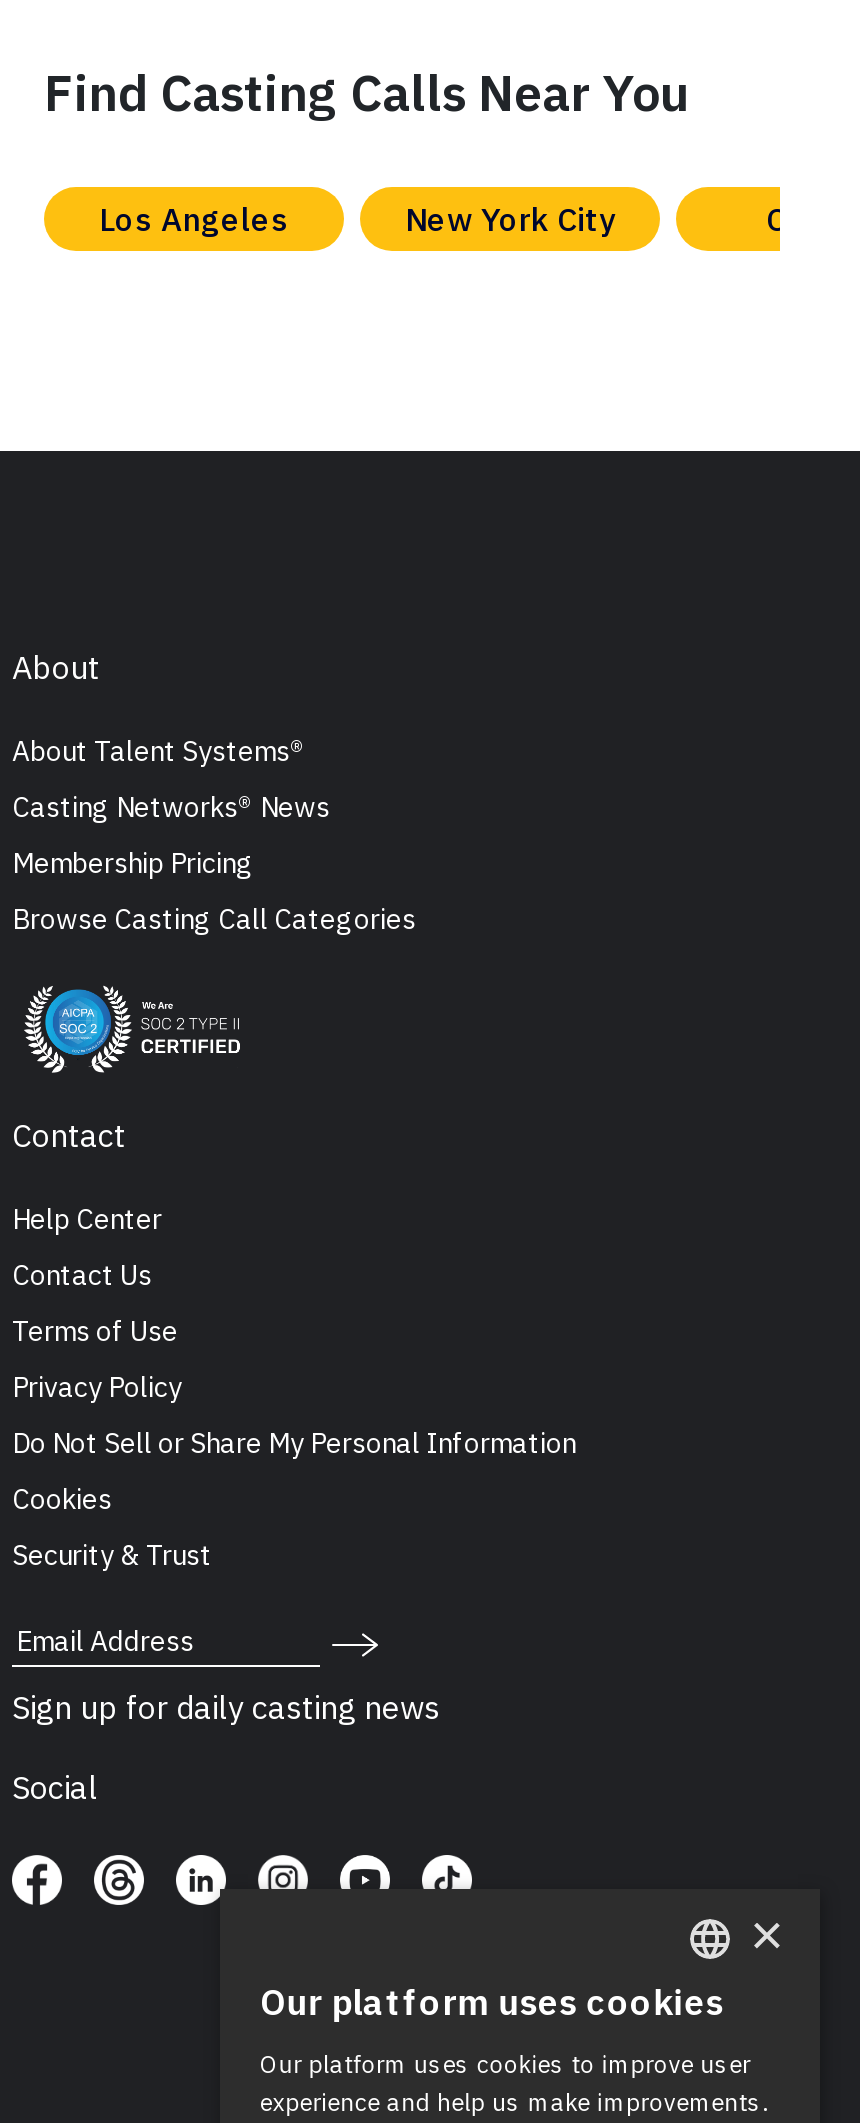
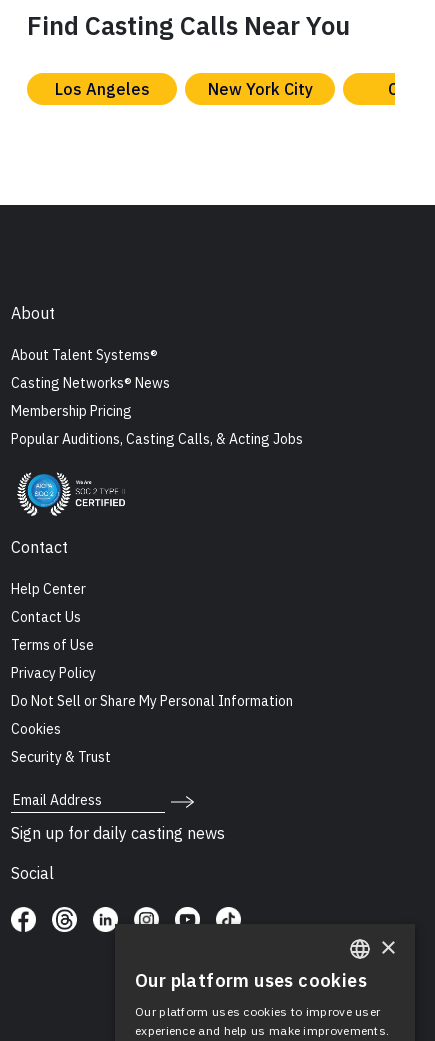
[12,901,416,937] Browse Casting Call Categories -> [11,430,303,448] Popular Auditions, Casting Calls, & Acting Jobs

